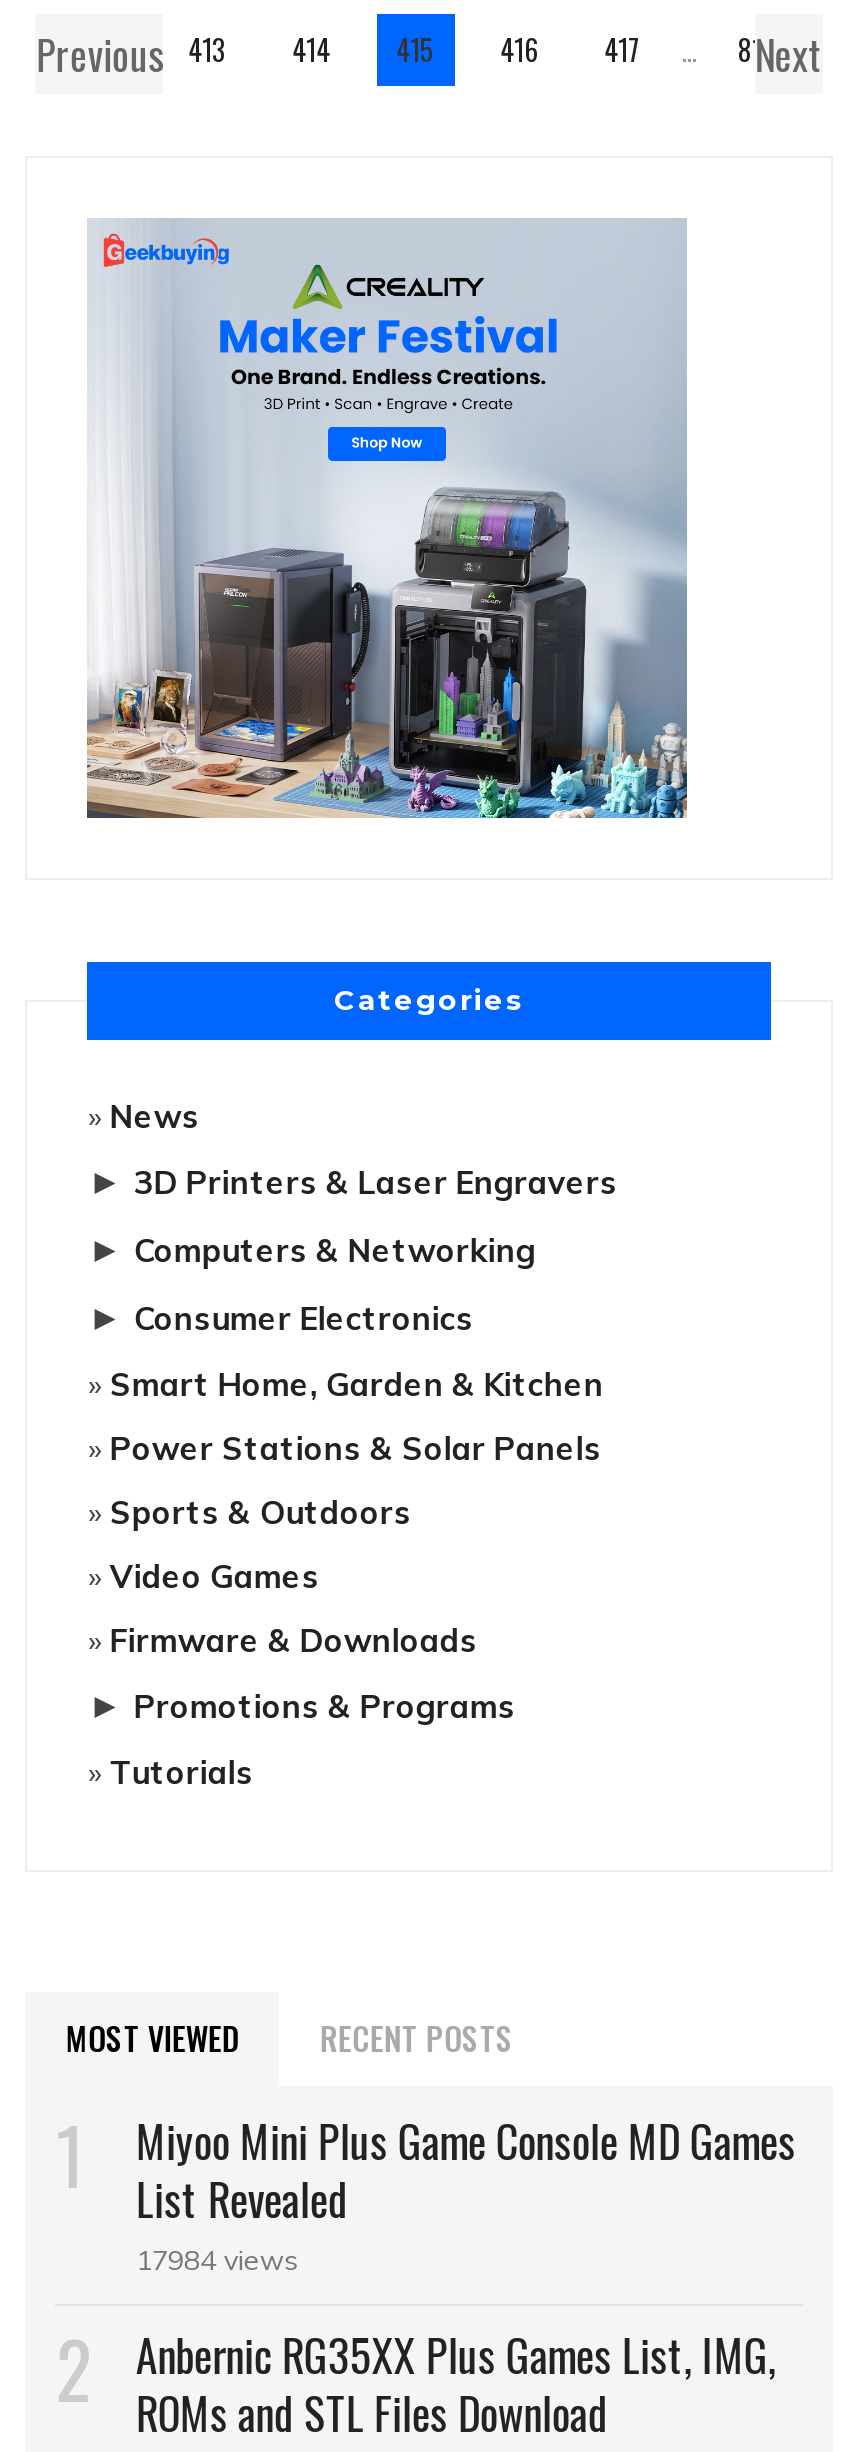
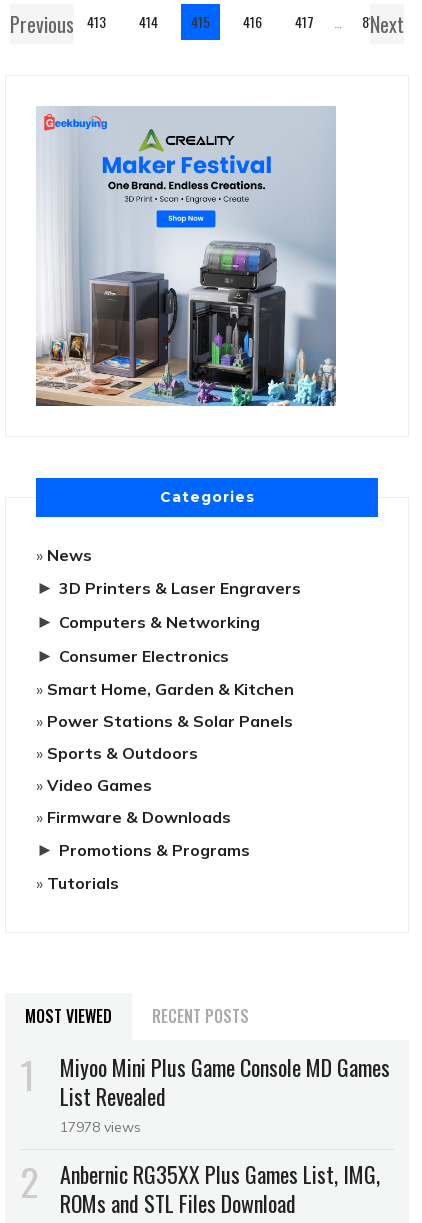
[136,2242,298,2278] 17984 views -> [60,1118,141,1136] 17978 views

